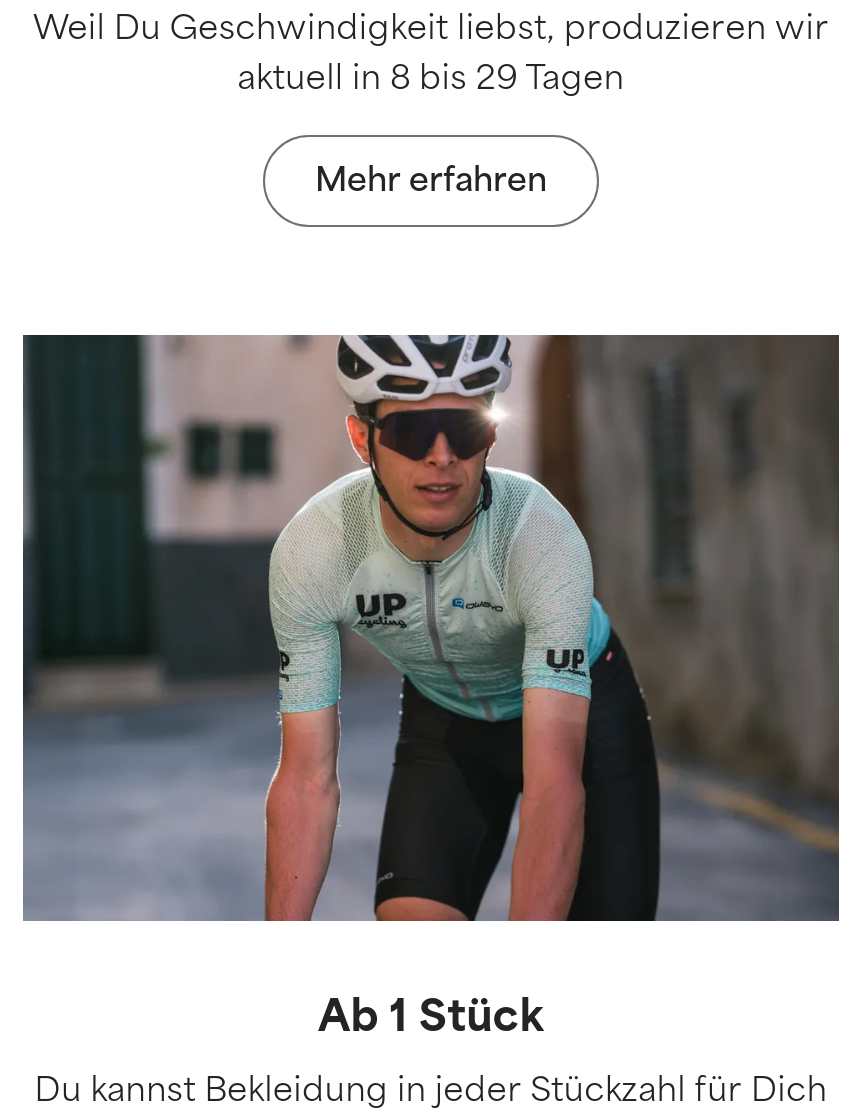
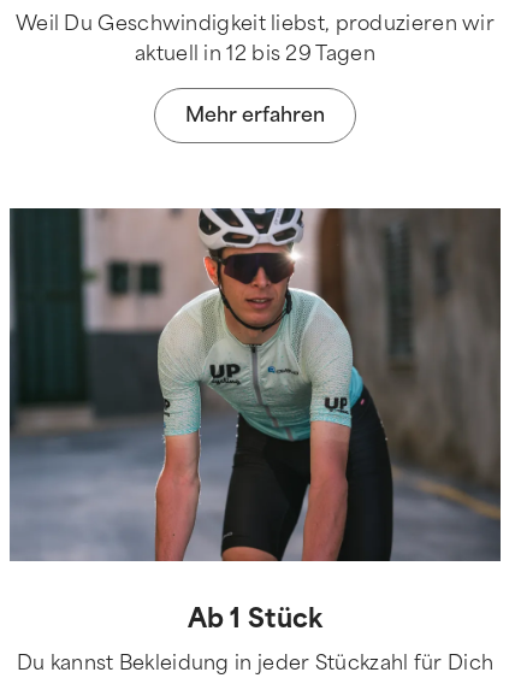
[237,59,625,97] aktuell in 8 bis 29 Tagen -> [135,42,375,65] aktuell in 12 bis 29 Tagen

